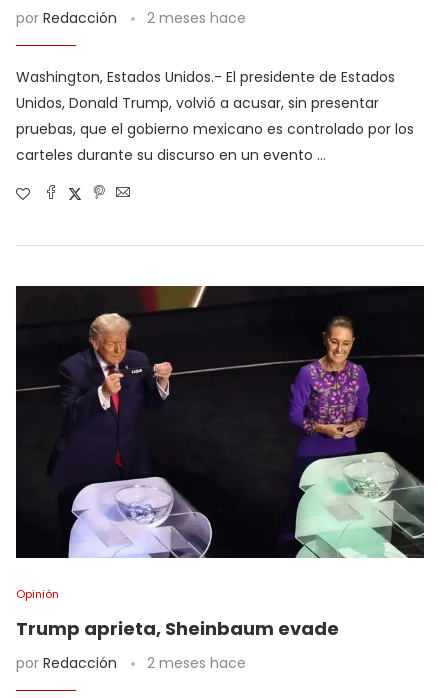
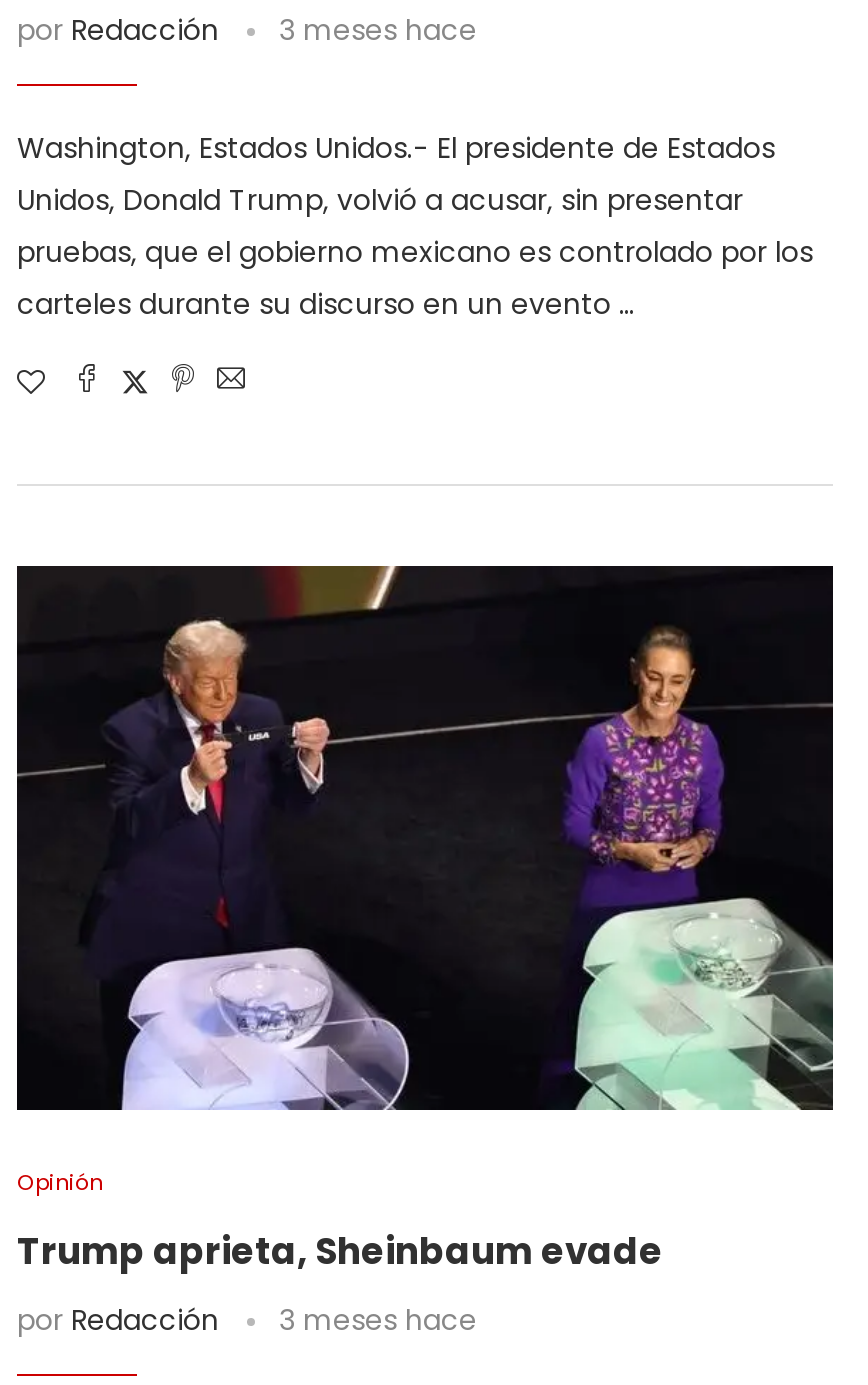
[16,8,246,28] por Redacción 2 meses hace -> [17,10,477,50] por Redacción 3 meses hace
[16,653,246,673] por Redacción 2 meses hace -> [17,1300,477,1340] por Redacción 3 meses hace

